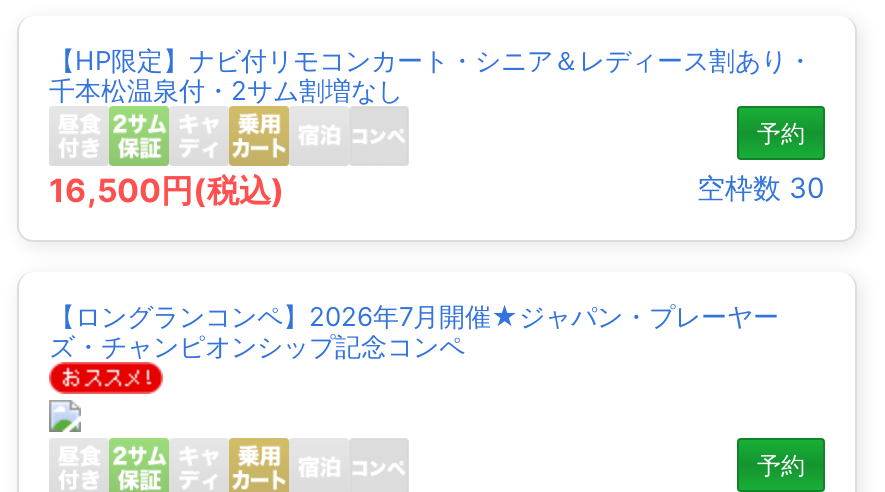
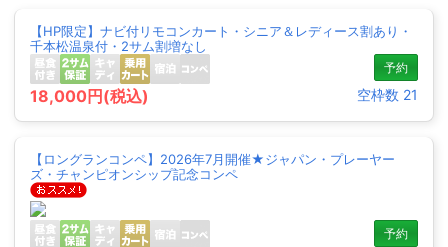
[49,171,285,211] 16,500円(税込) -> [30,86,149,106] 18,000円(税込)
[697,171,825,205] 空枠数30 -> [357,86,418,103] 空枠数21

